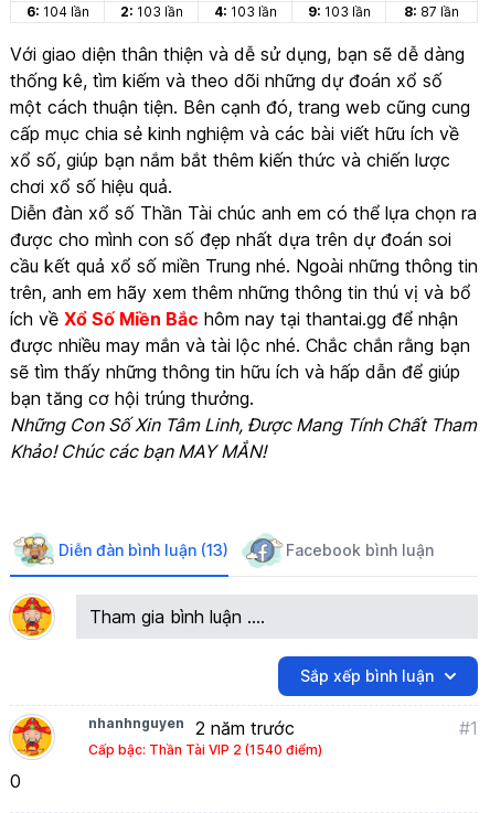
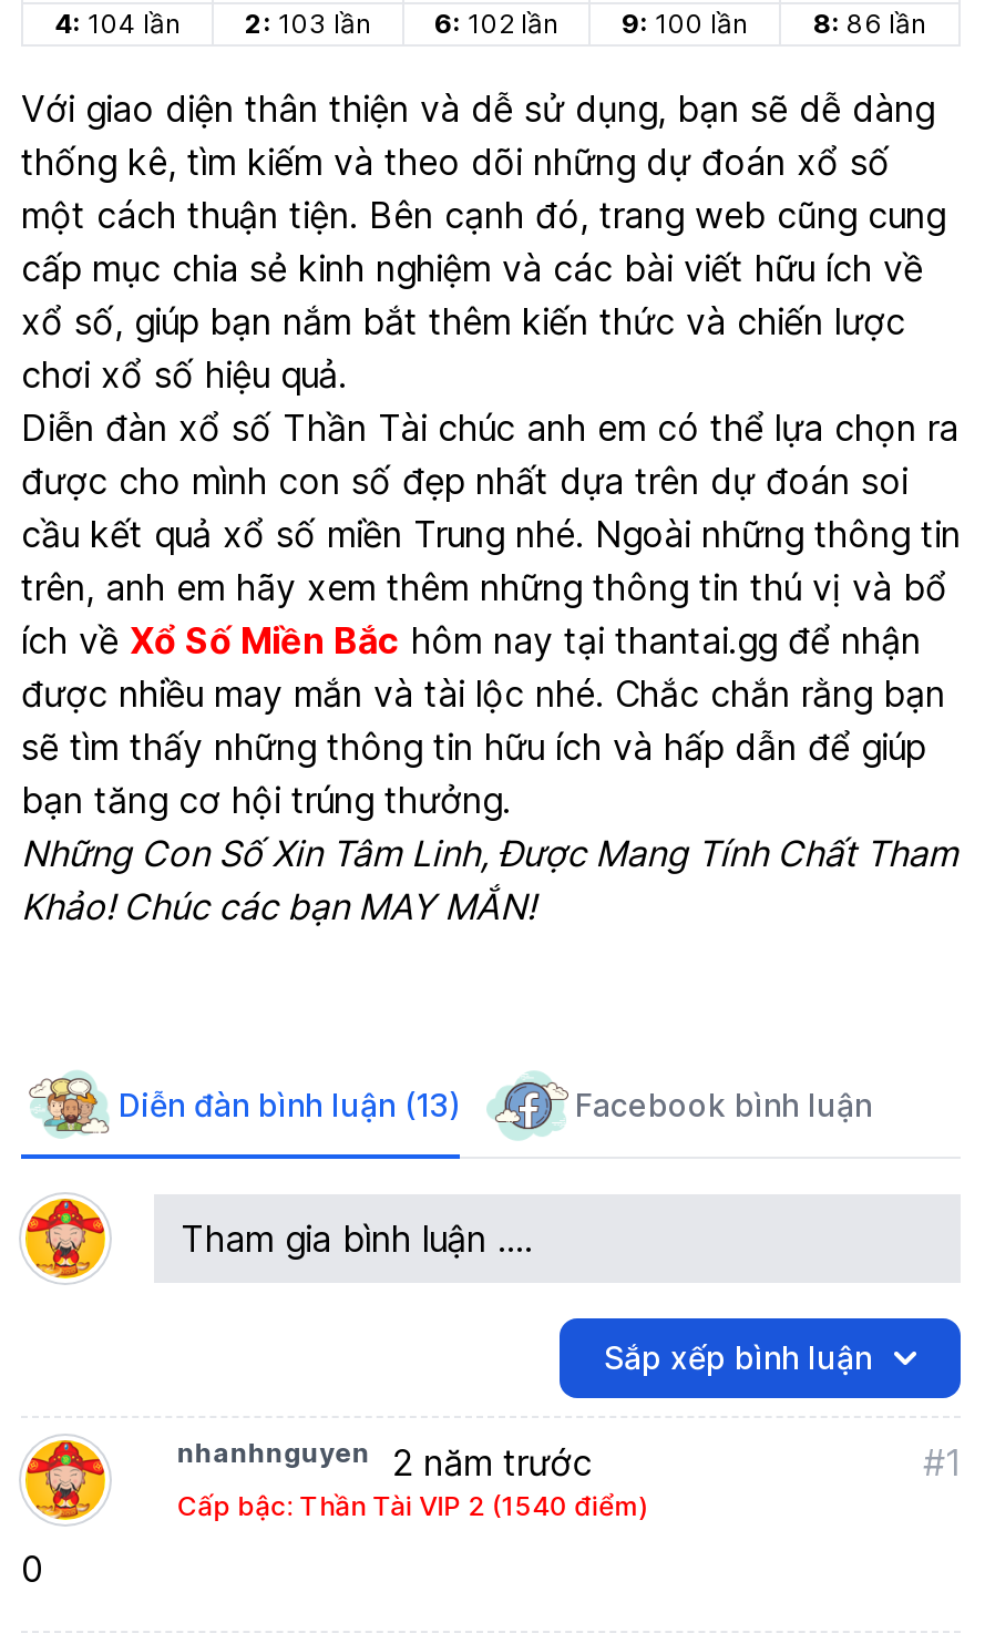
[26,3,89,19] 6: 104 lần -> [54,6,181,39] 4: 104 lần
[214,3,276,19] 4: 103 lần -> [434,6,558,39] 6: 102 lần
[307,3,370,19] 9: 103 lần -> [622,6,748,39] 9: 100 lần
[404,3,459,19] 8: 87 lần -> [813,6,926,39] 8: 86 lần

